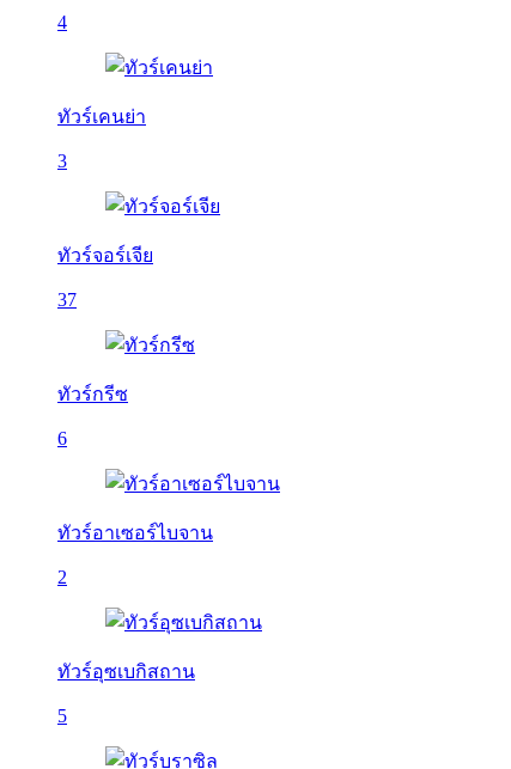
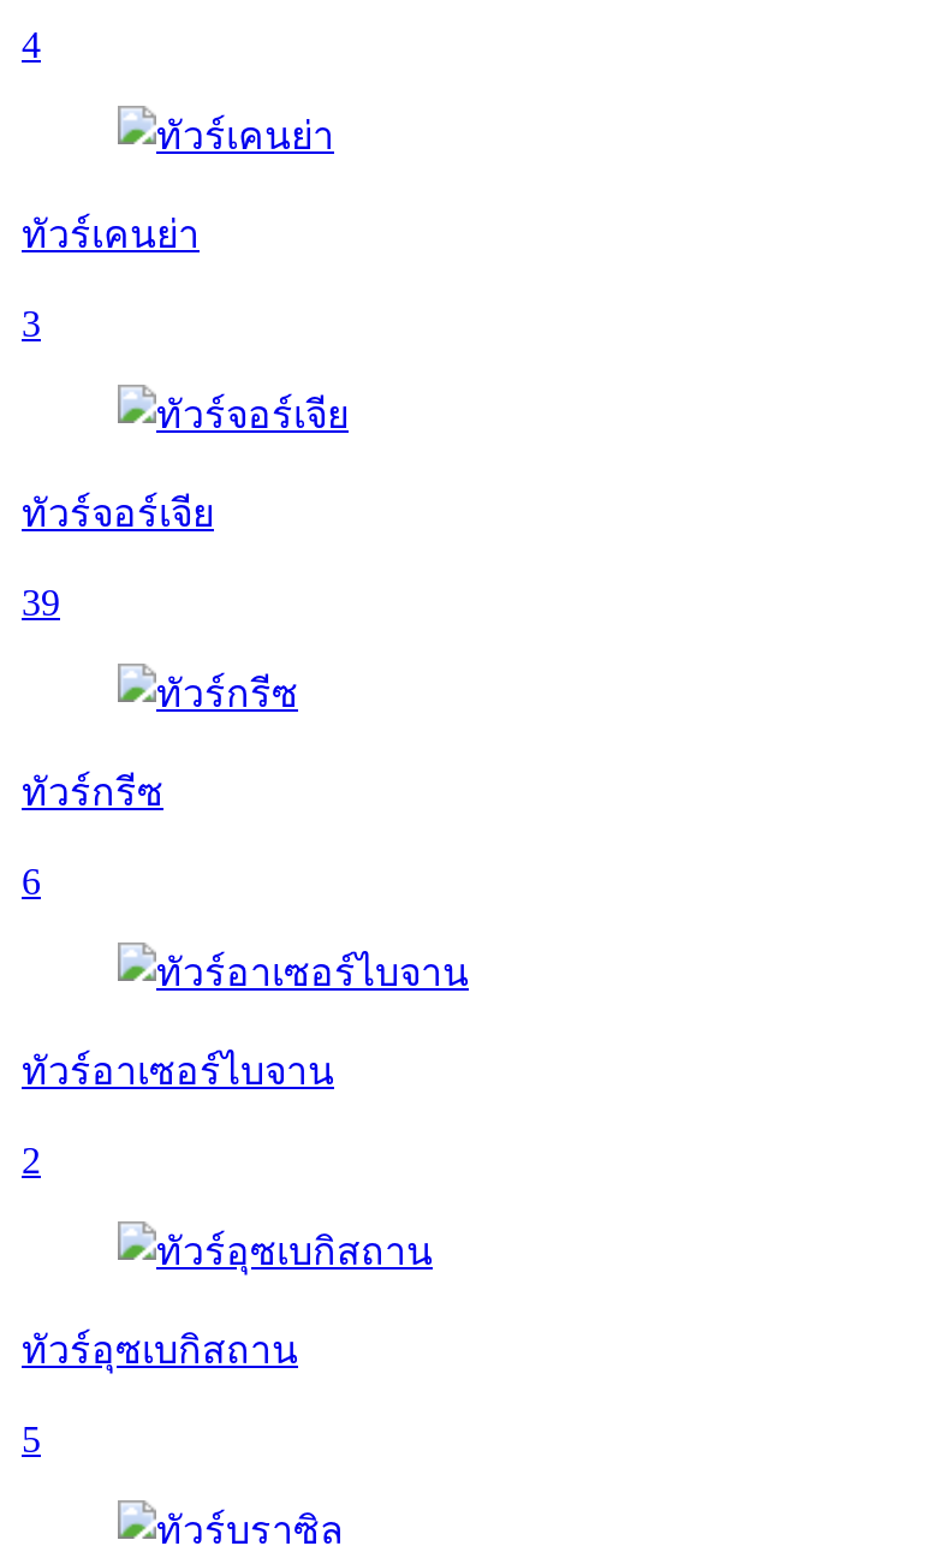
[57,289,77,310] 37 -> [22,582,60,623] 39

